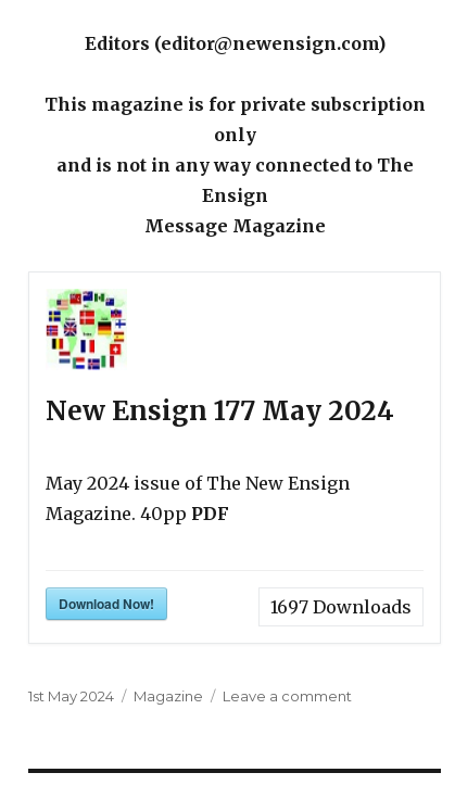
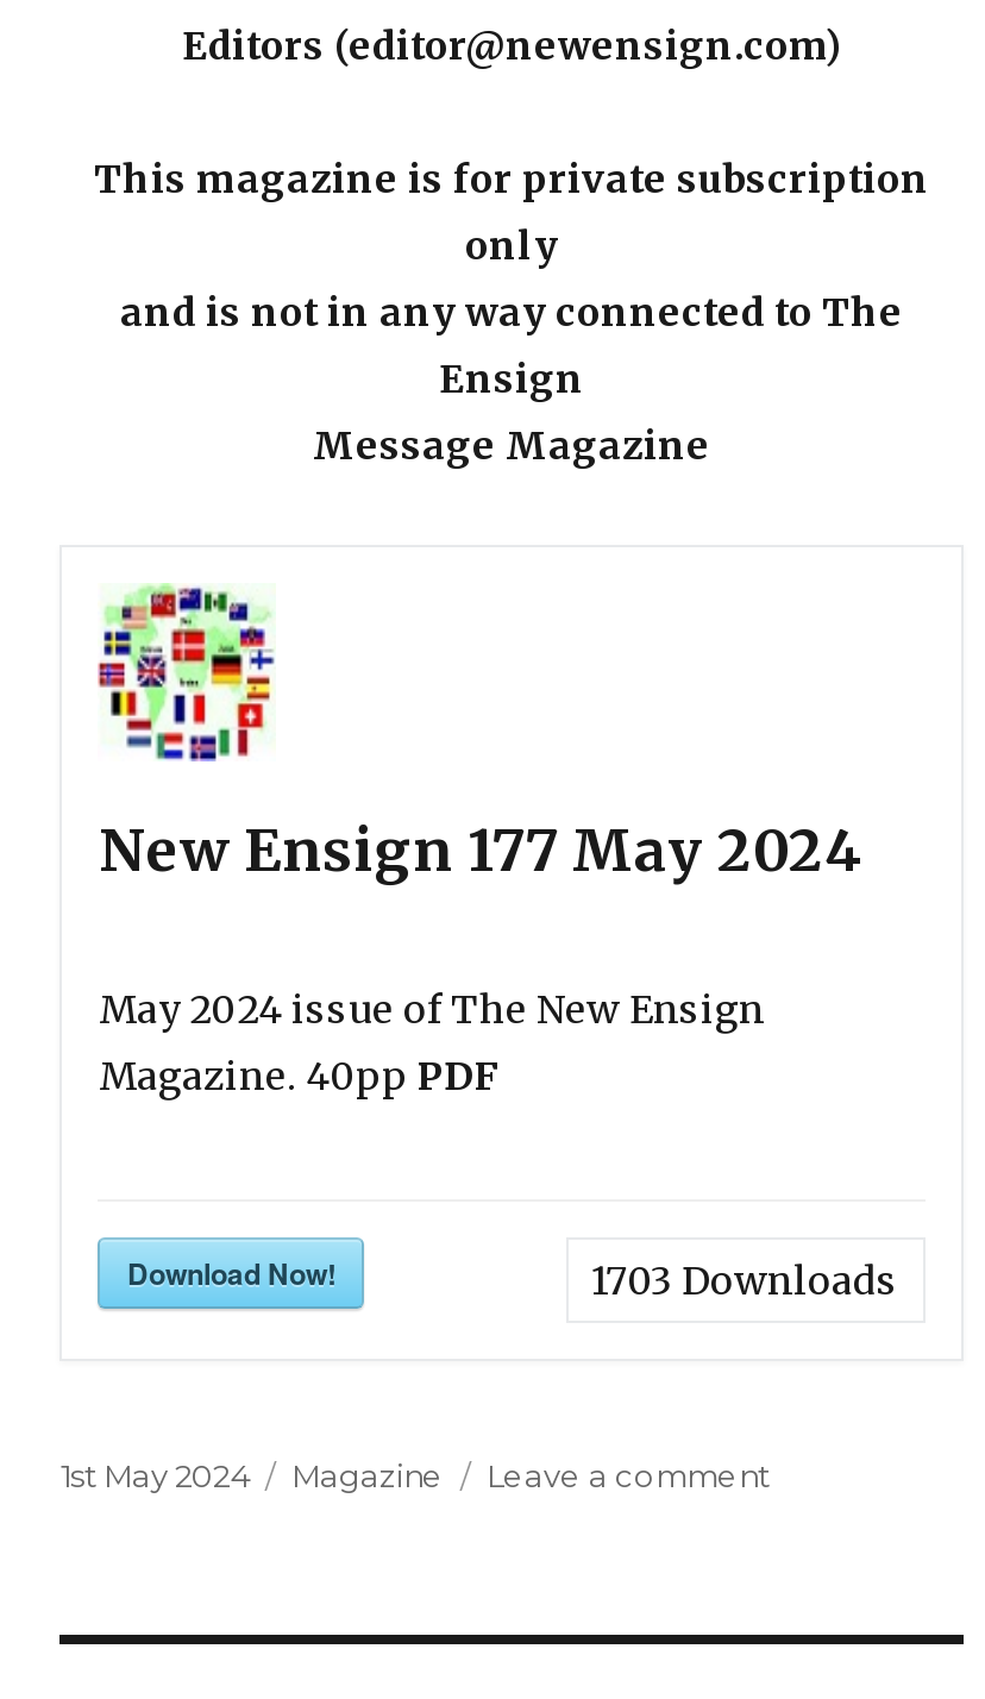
[270,596,411,618] 1697 Downloads -> [591,1256,898,1304] 1703 Downloads

